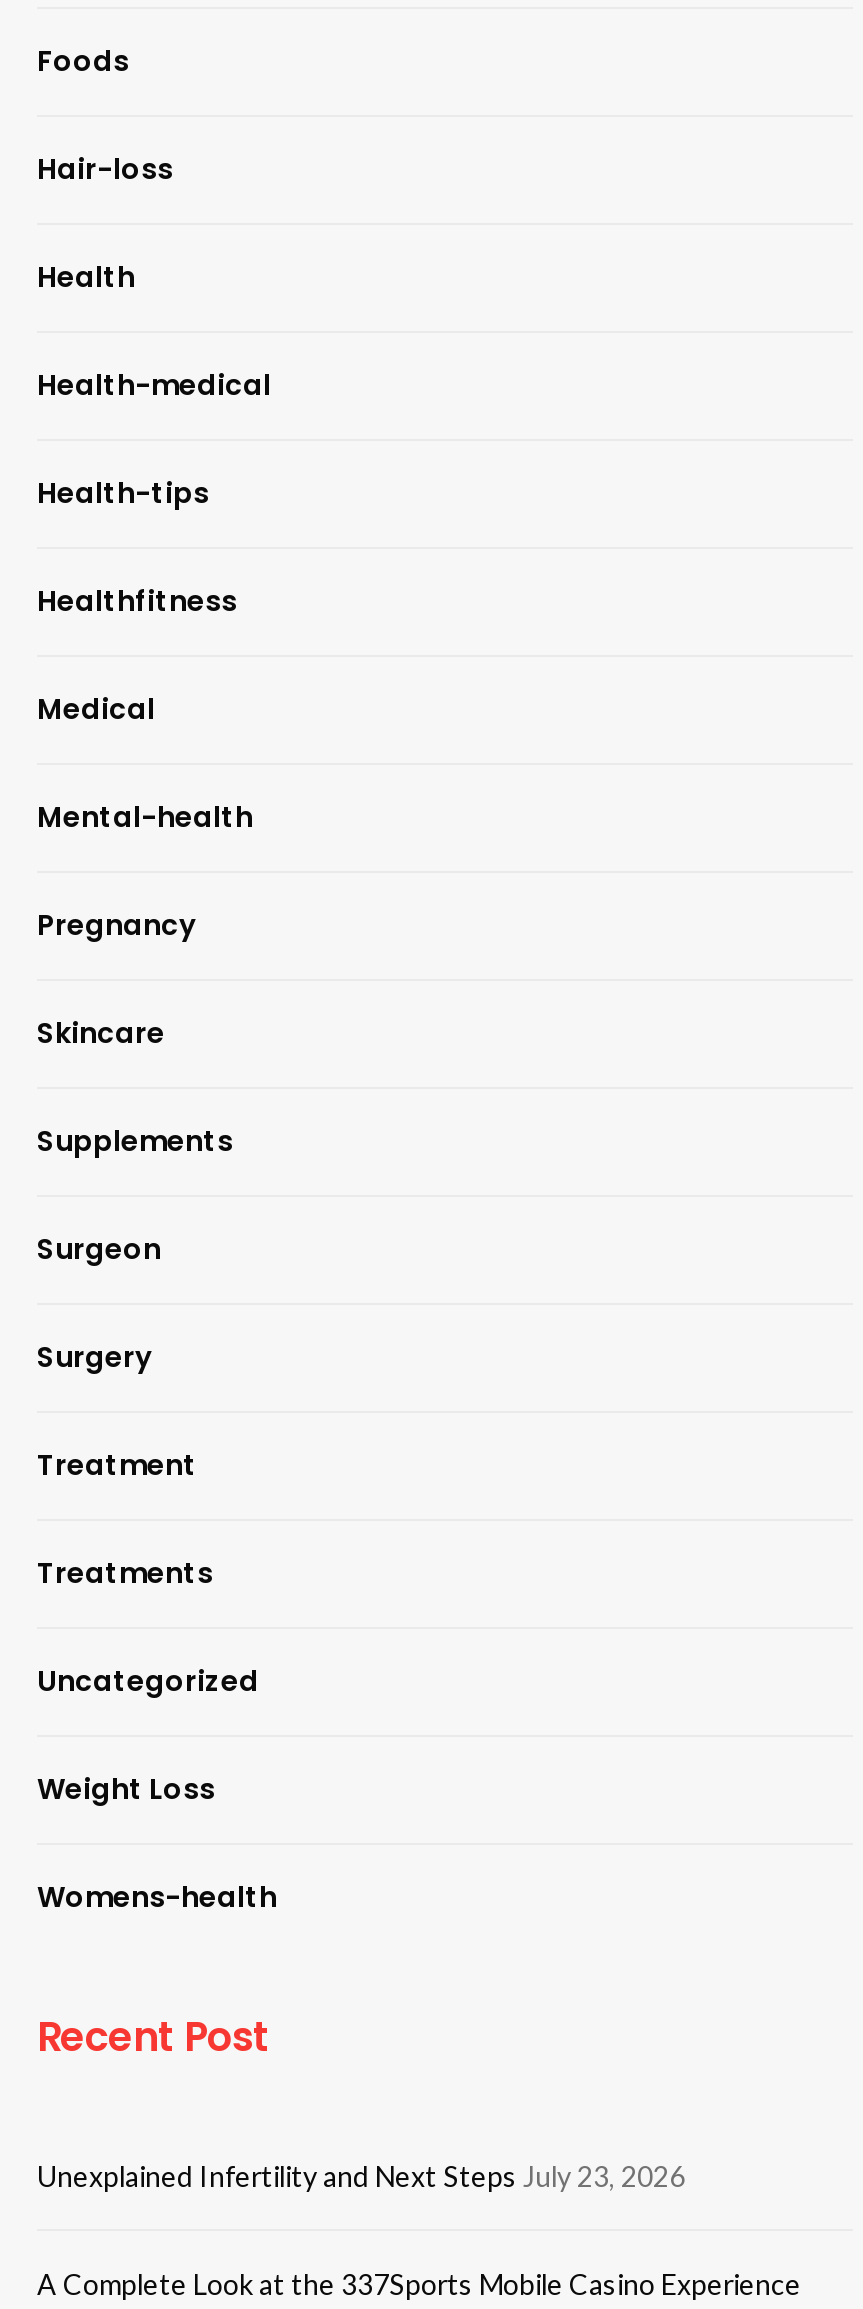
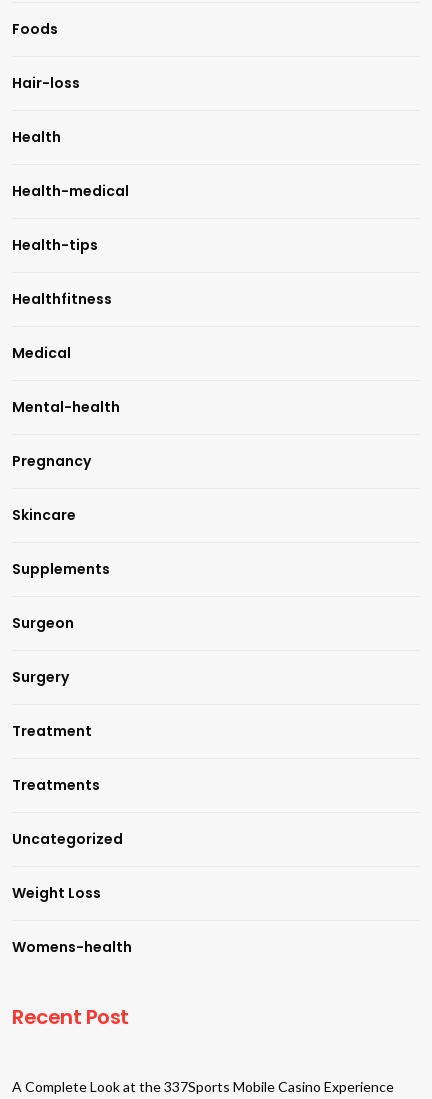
[37,2160,685,2194] Unexplained Infertility and Next Steps July 23, 2026 -> none

